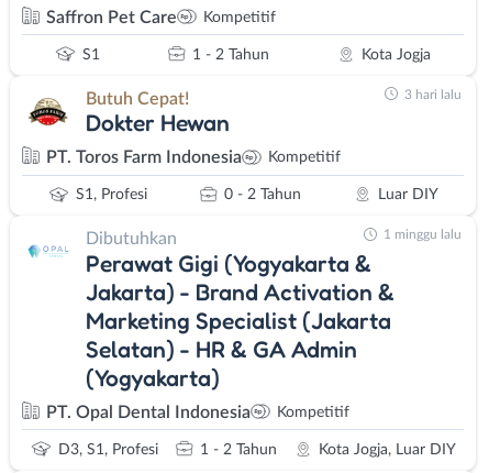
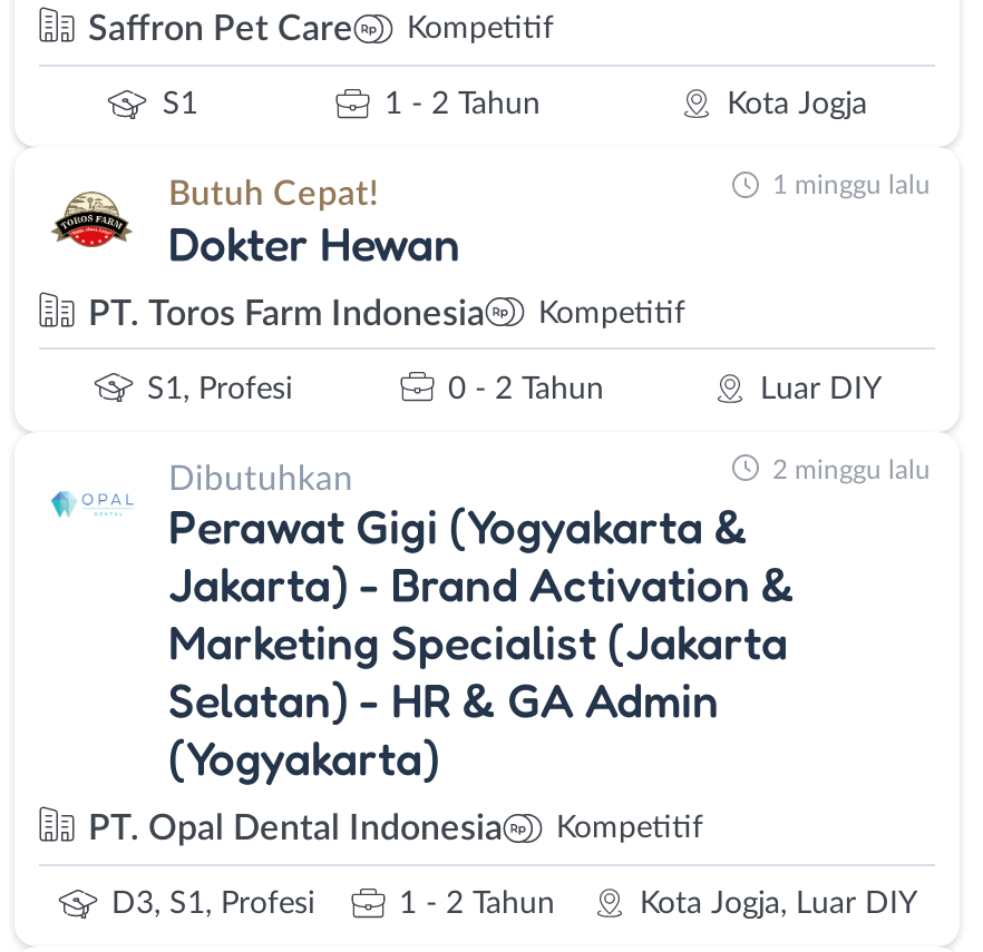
[404,88,462,101] 3 hari lalu -> [772,172,931,199] 1 minggu lalu
[384,228,462,241] 1 minggu lalu -> [772,456,931,483] 2 minggu lalu

